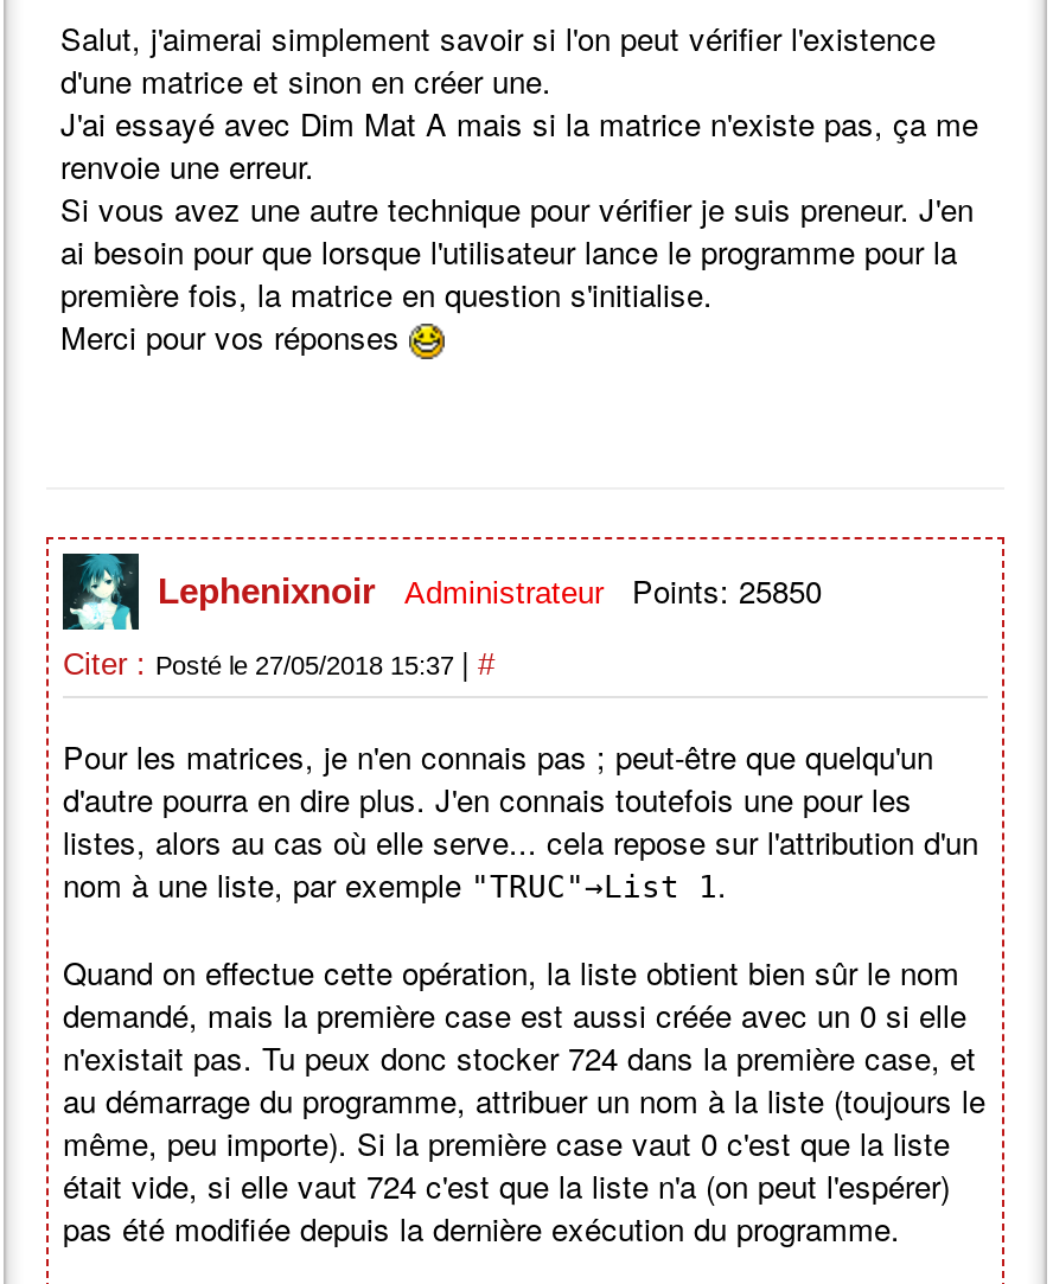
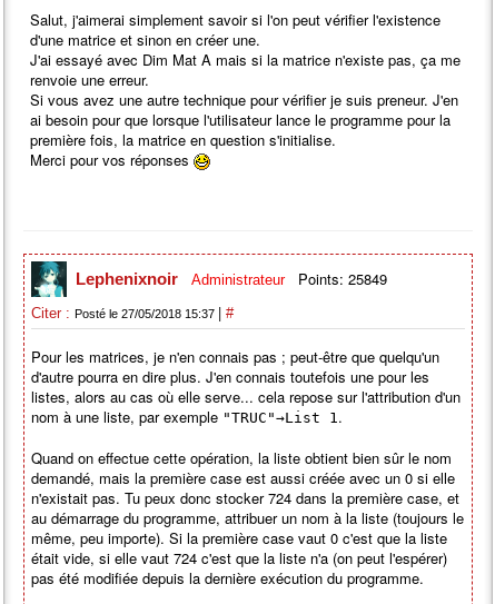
[158,568,822,613] Lephenixnoir Administrateur Points: 25850 -> [76,268,387,289] Lephenixnoir Administrateur Points: 25849

